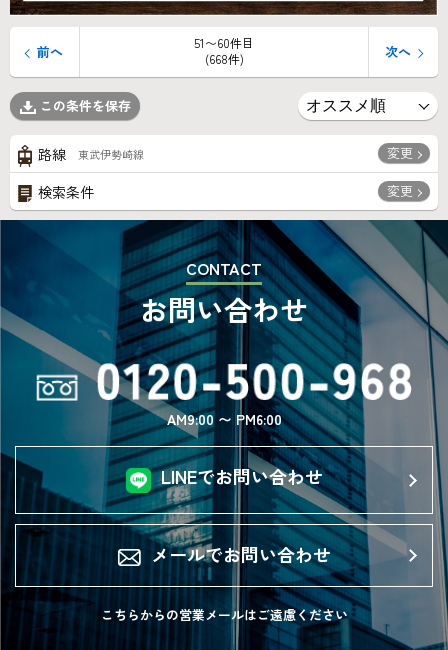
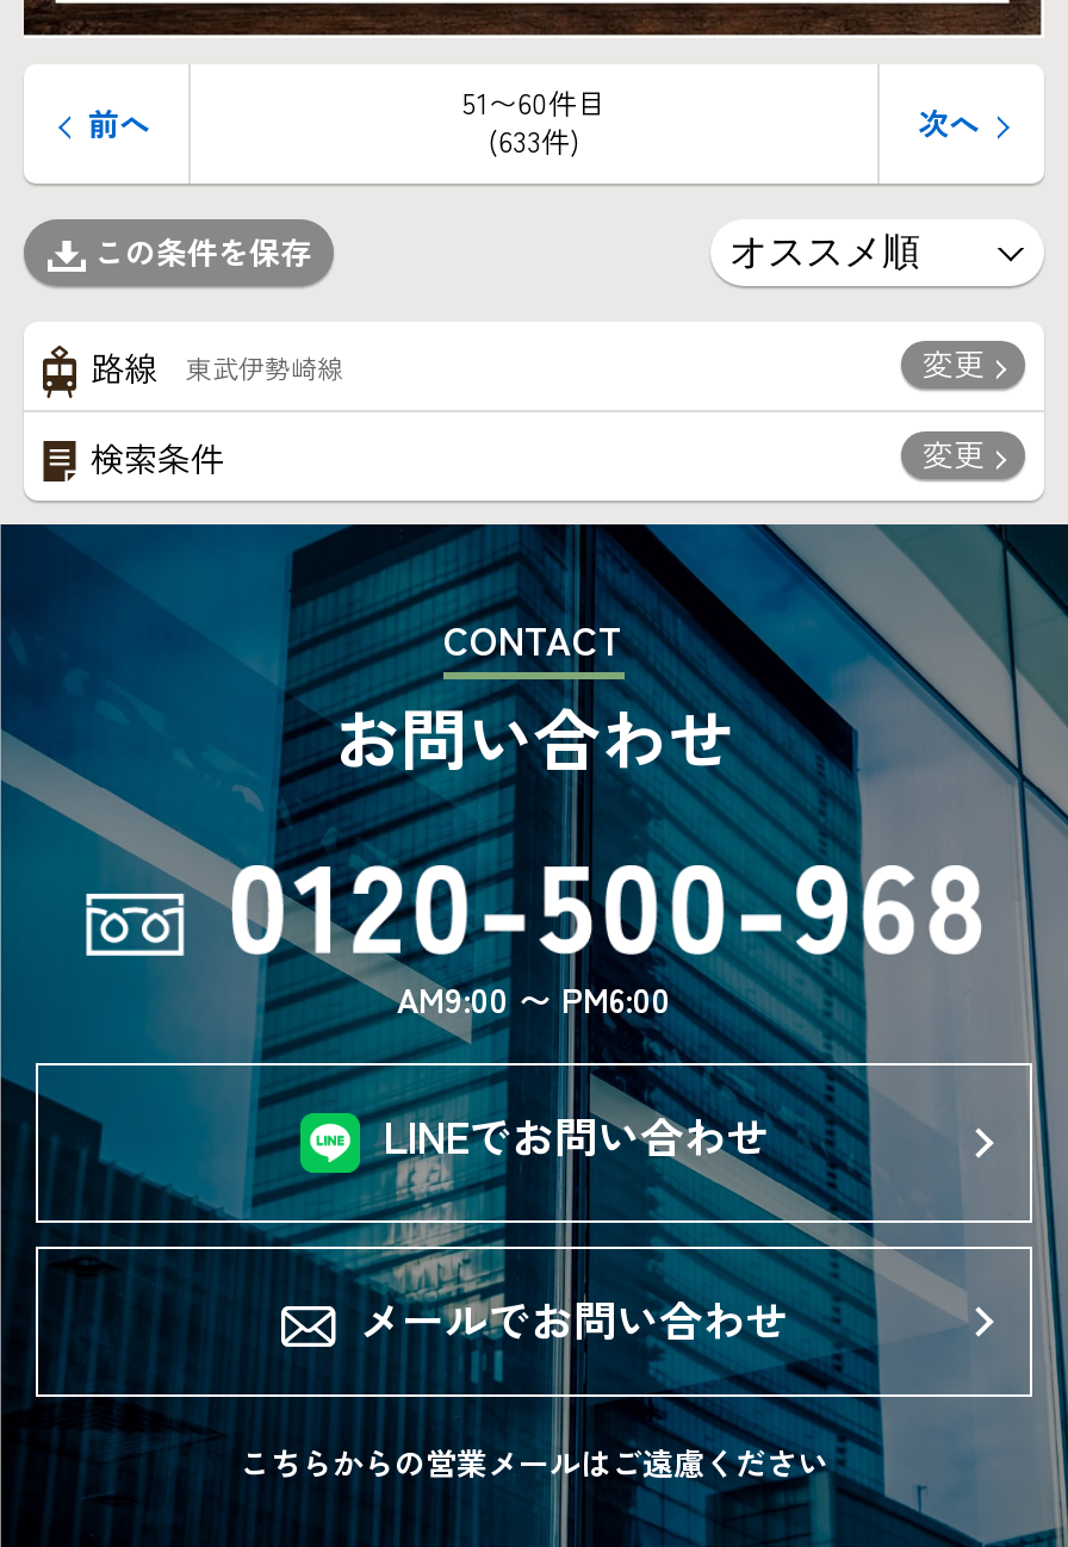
[204,50,243,67] (668件) -> [489,119,579,160] (633件)

